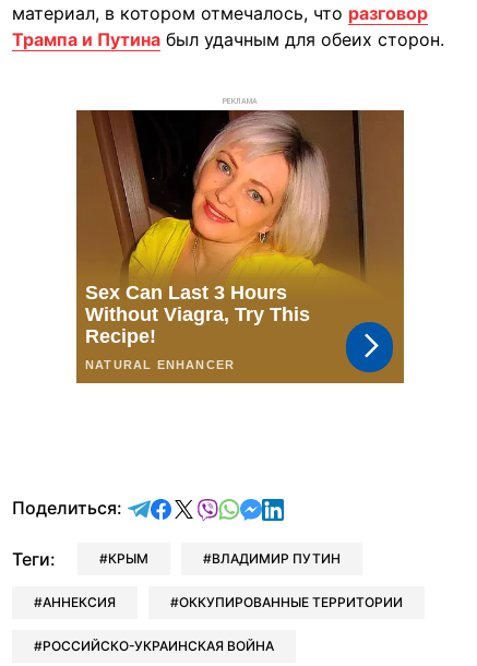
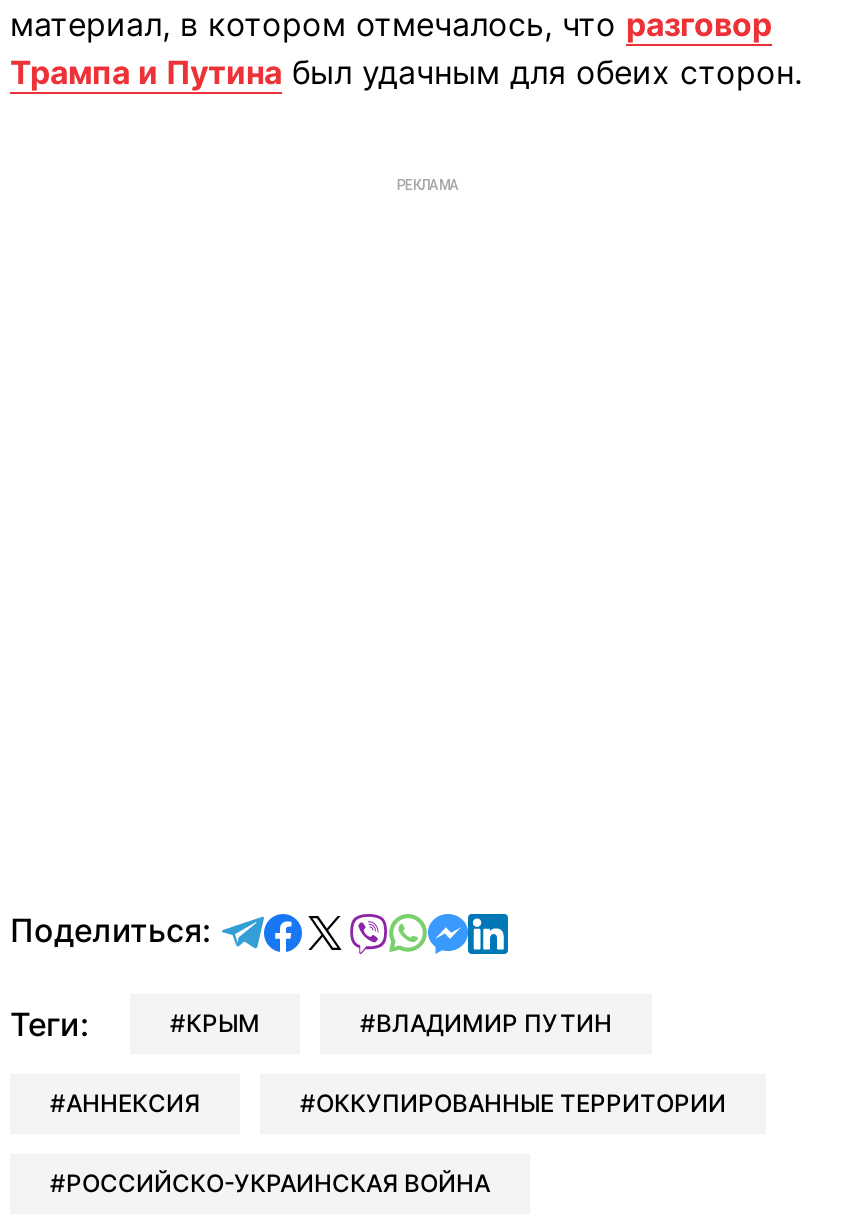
[75,109,405,384] [image] -> none

